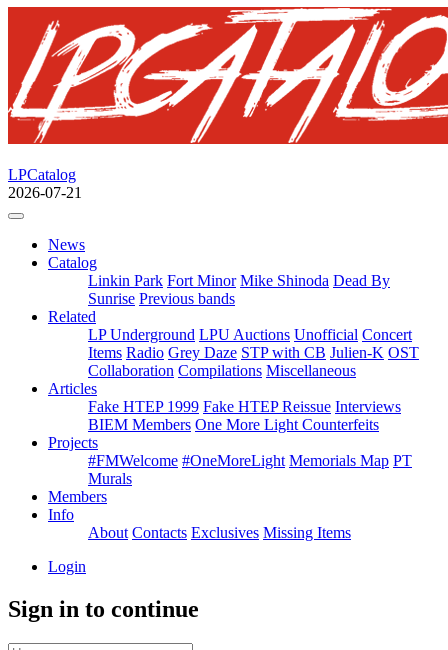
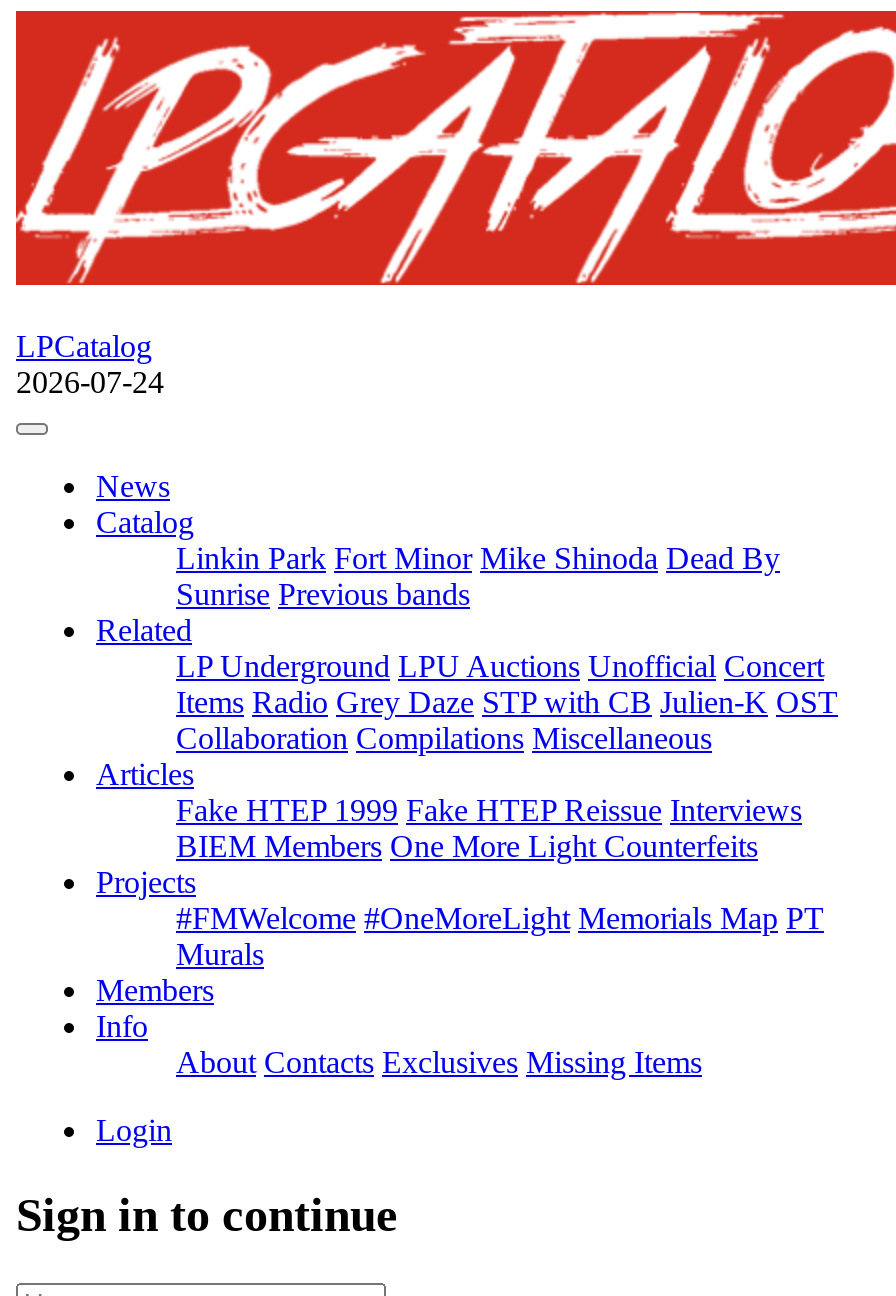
[8,184,82,201] 2026-07-21 -> [16,365,164,399] 2026-07-24

